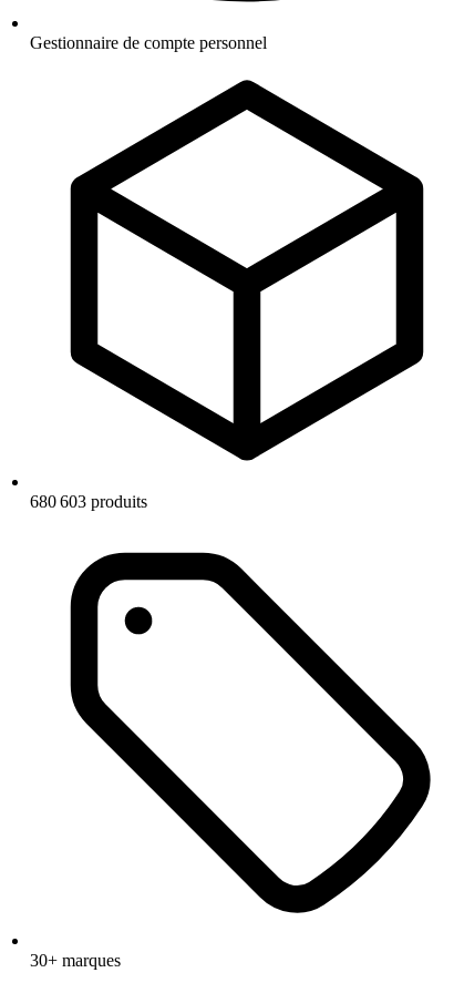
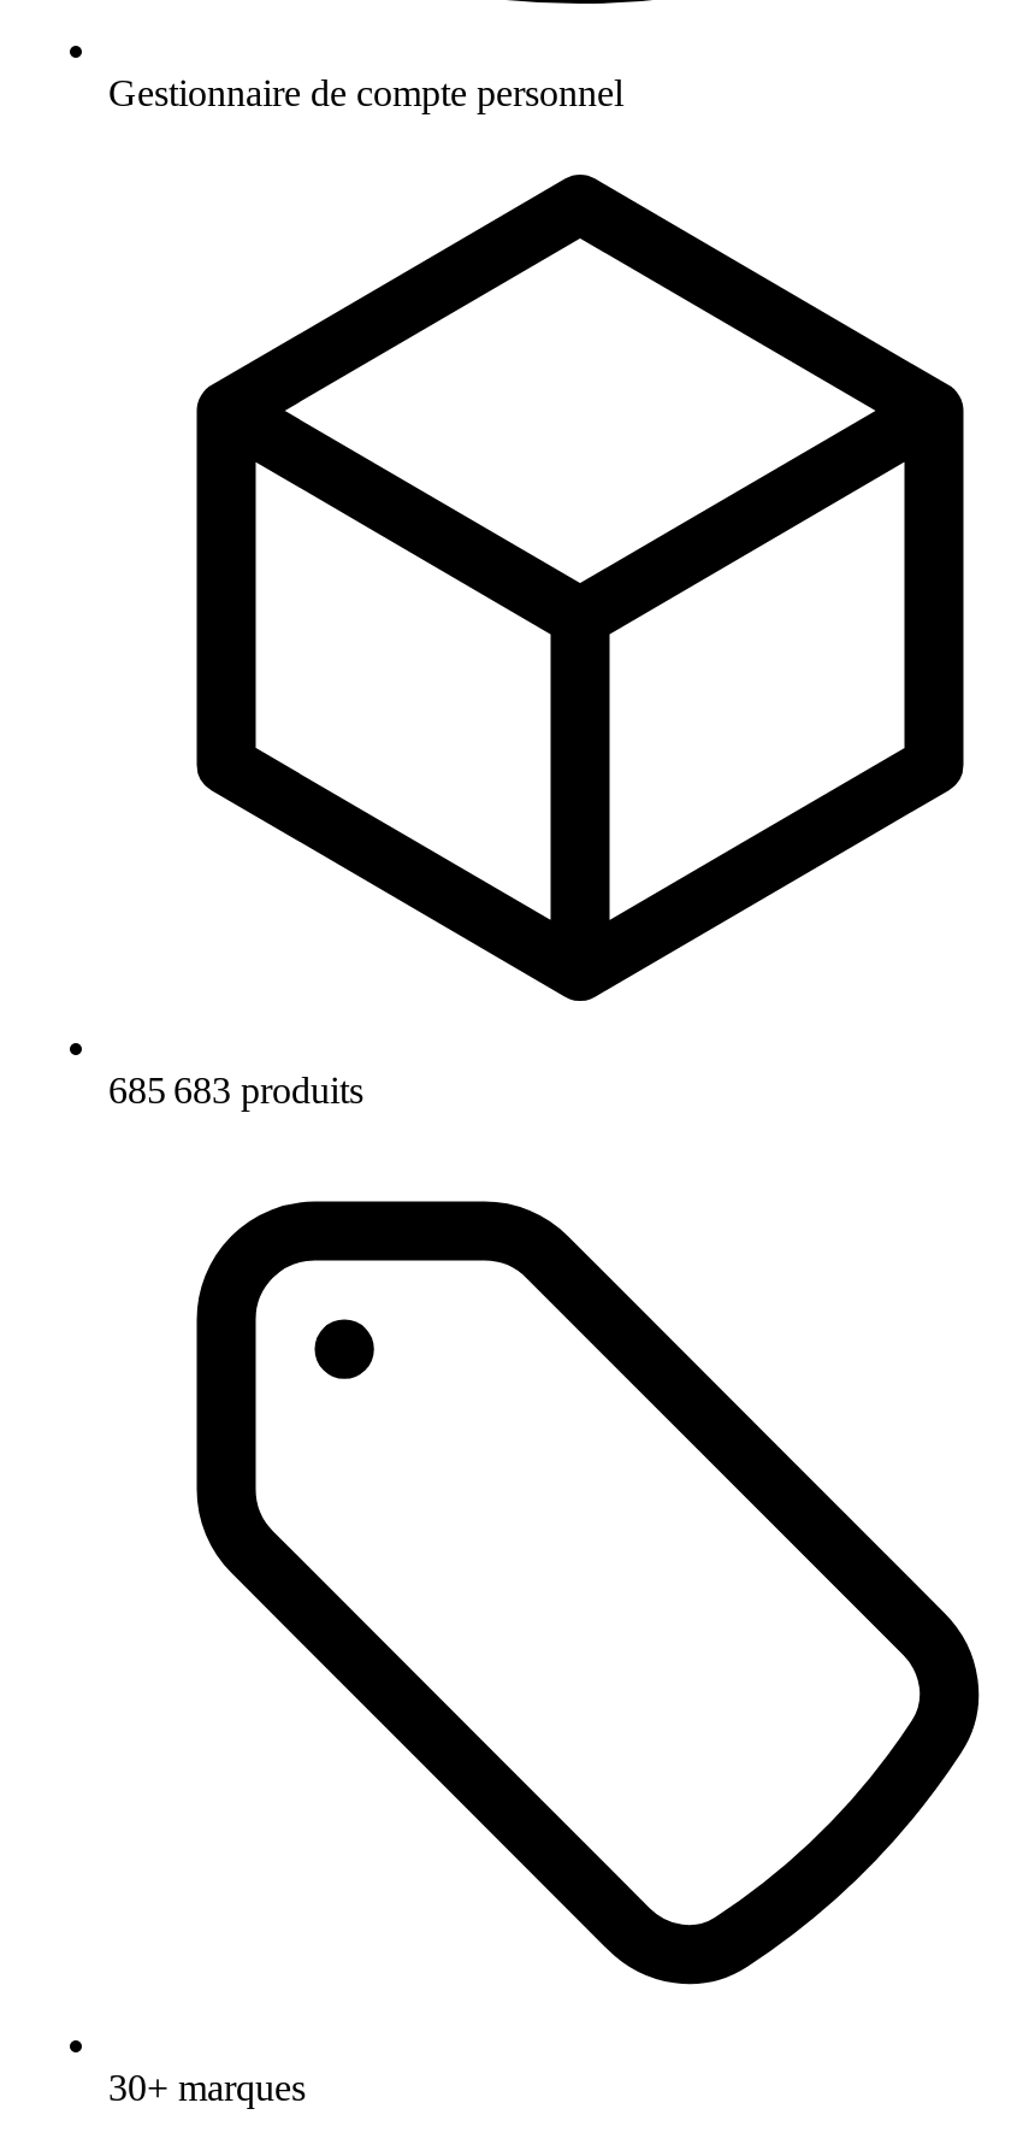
[30,492,147,511] 680 603 produits -> [108,1070,363,1111] 685 683 produits

